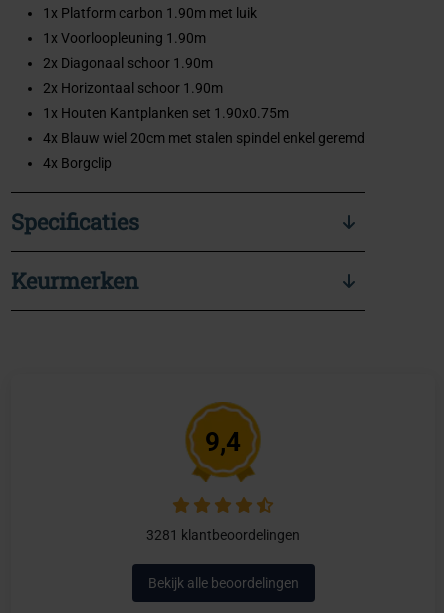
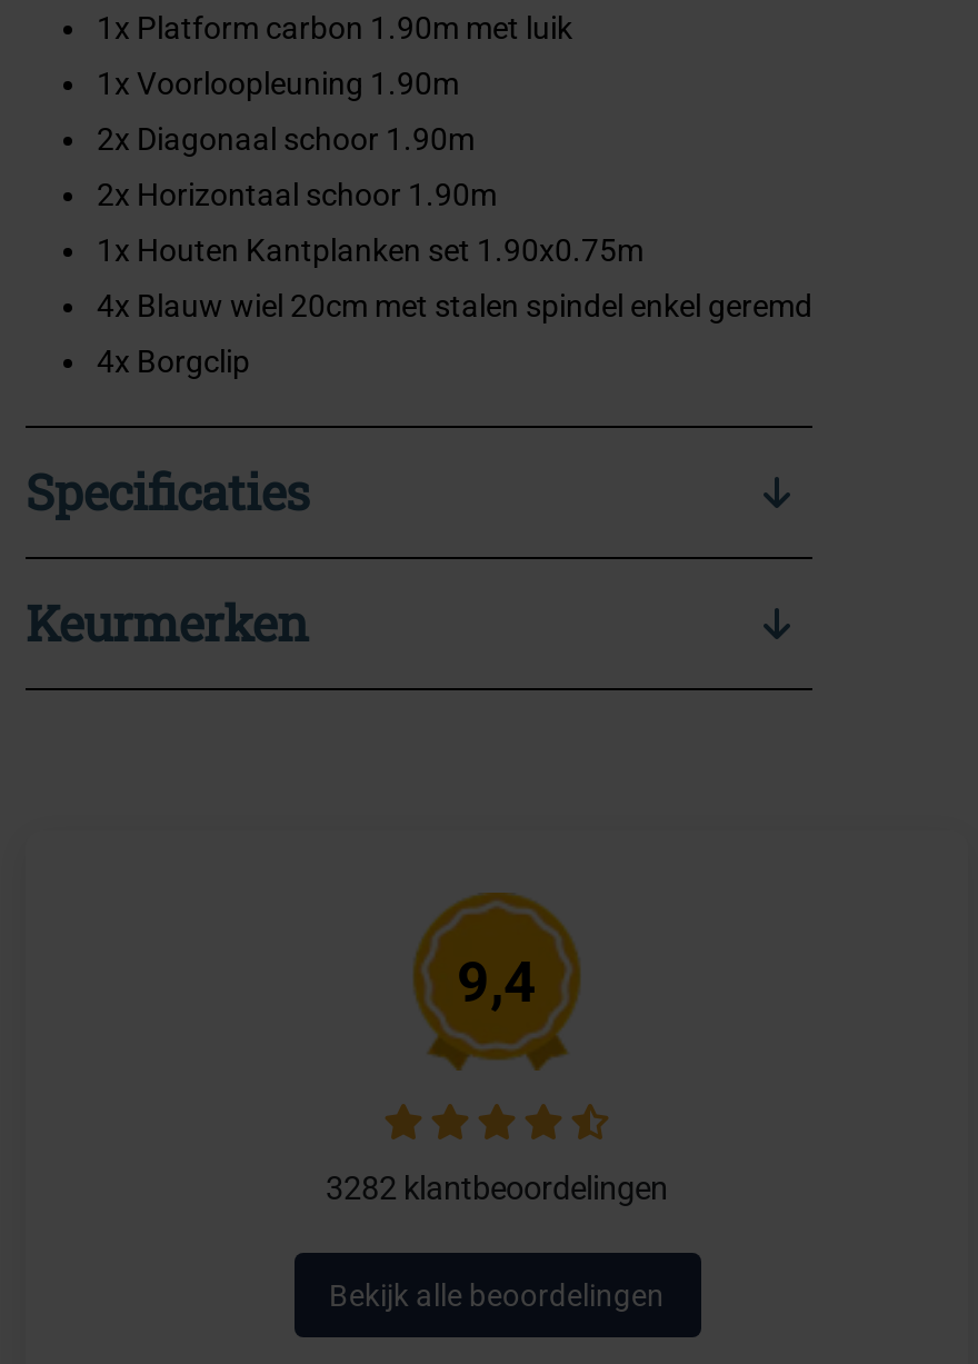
[146,527,300,544] 3281 klantbeoordelingen -> [326,1170,668,1208] 3282 klantbeoordelingen

